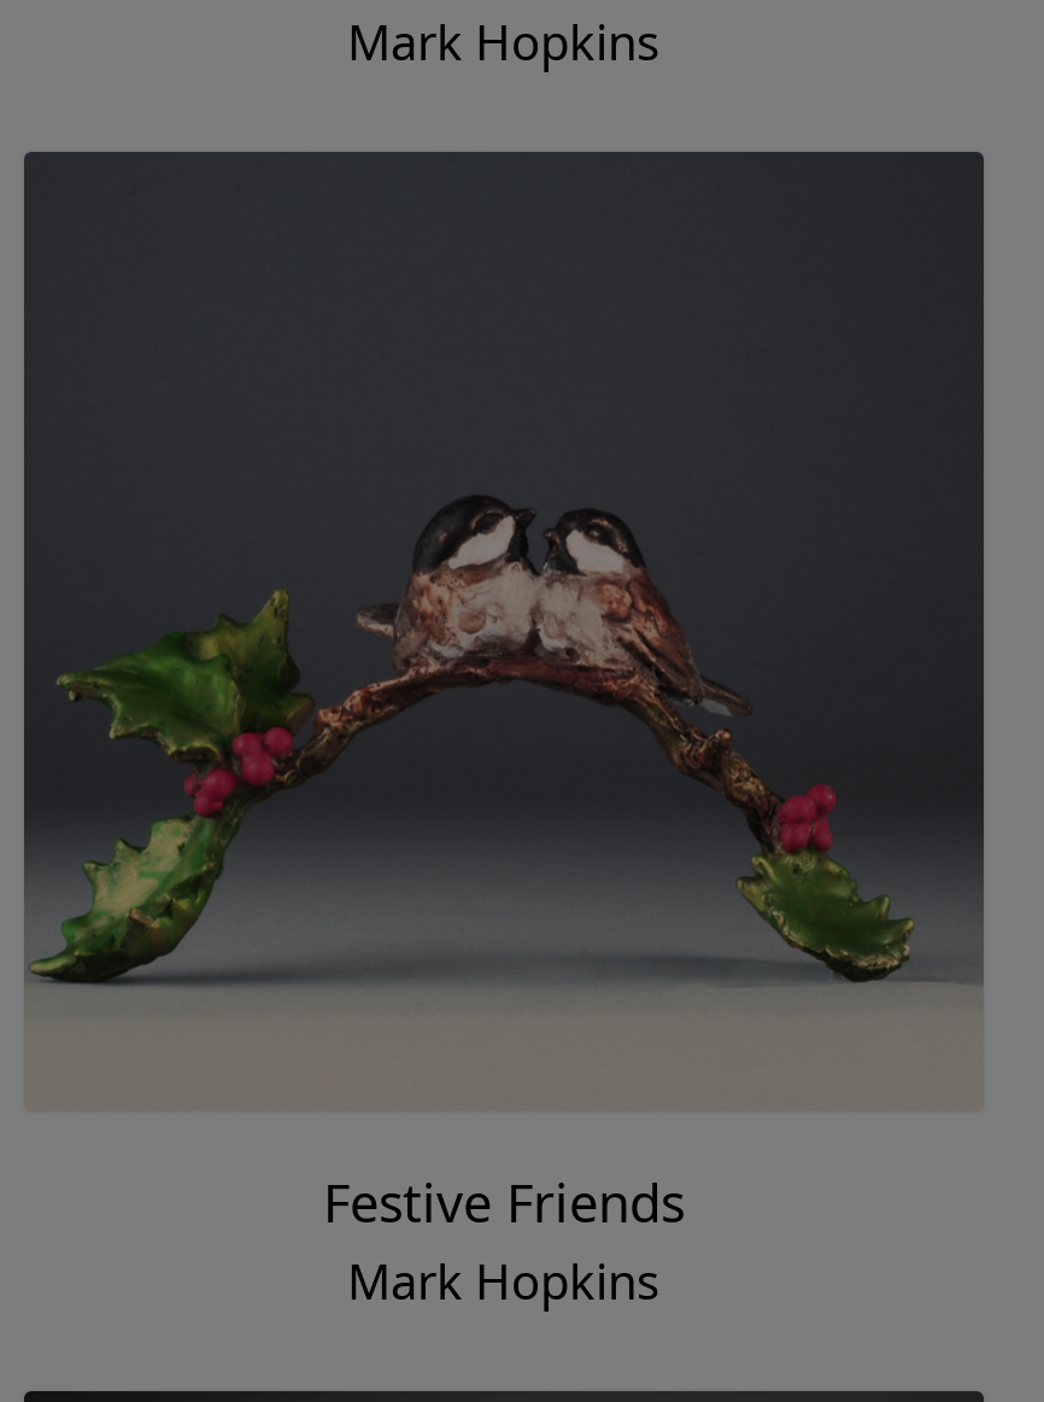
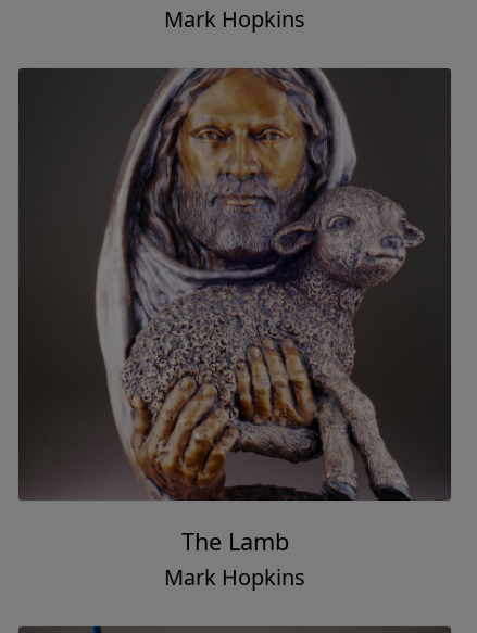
[24,149,984,1237] [image] | Festive Friends -> [17,68,452,557] [image] | The Lamb

